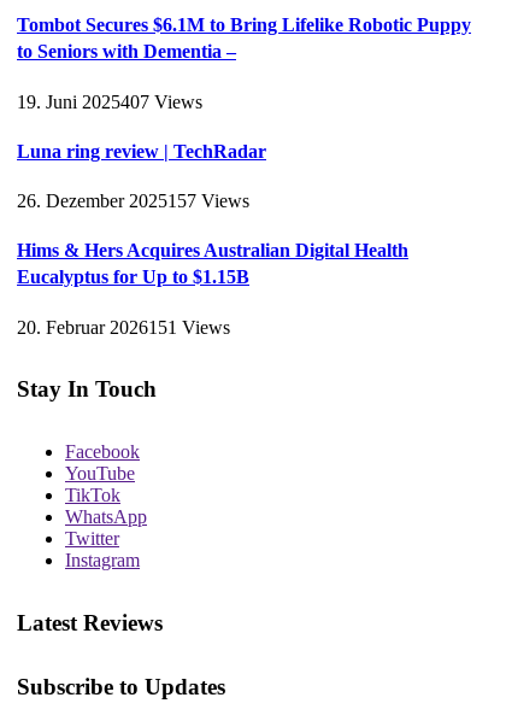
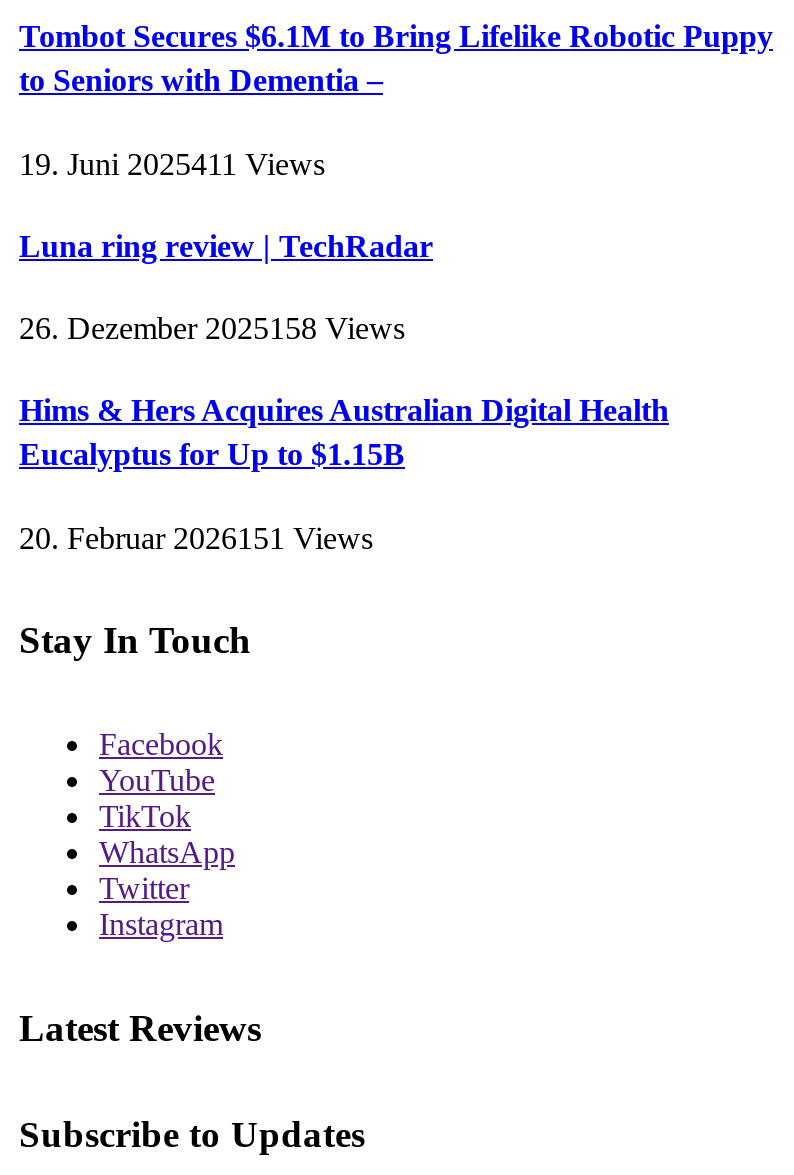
[17,91,202,112] 19. Juni 2025407 Views -> [19,146,325,180] 19. Juni 2025411 Views
[17,191,249,211] 26. Dezember 2025157 Views -> [19,311,405,345] 26. Dezember 2025158 Views

